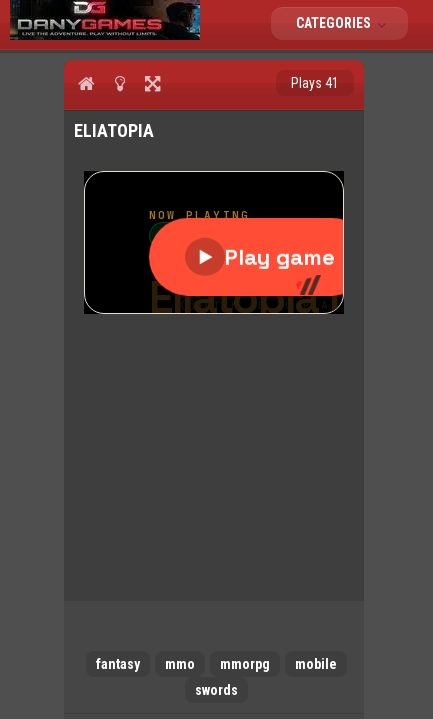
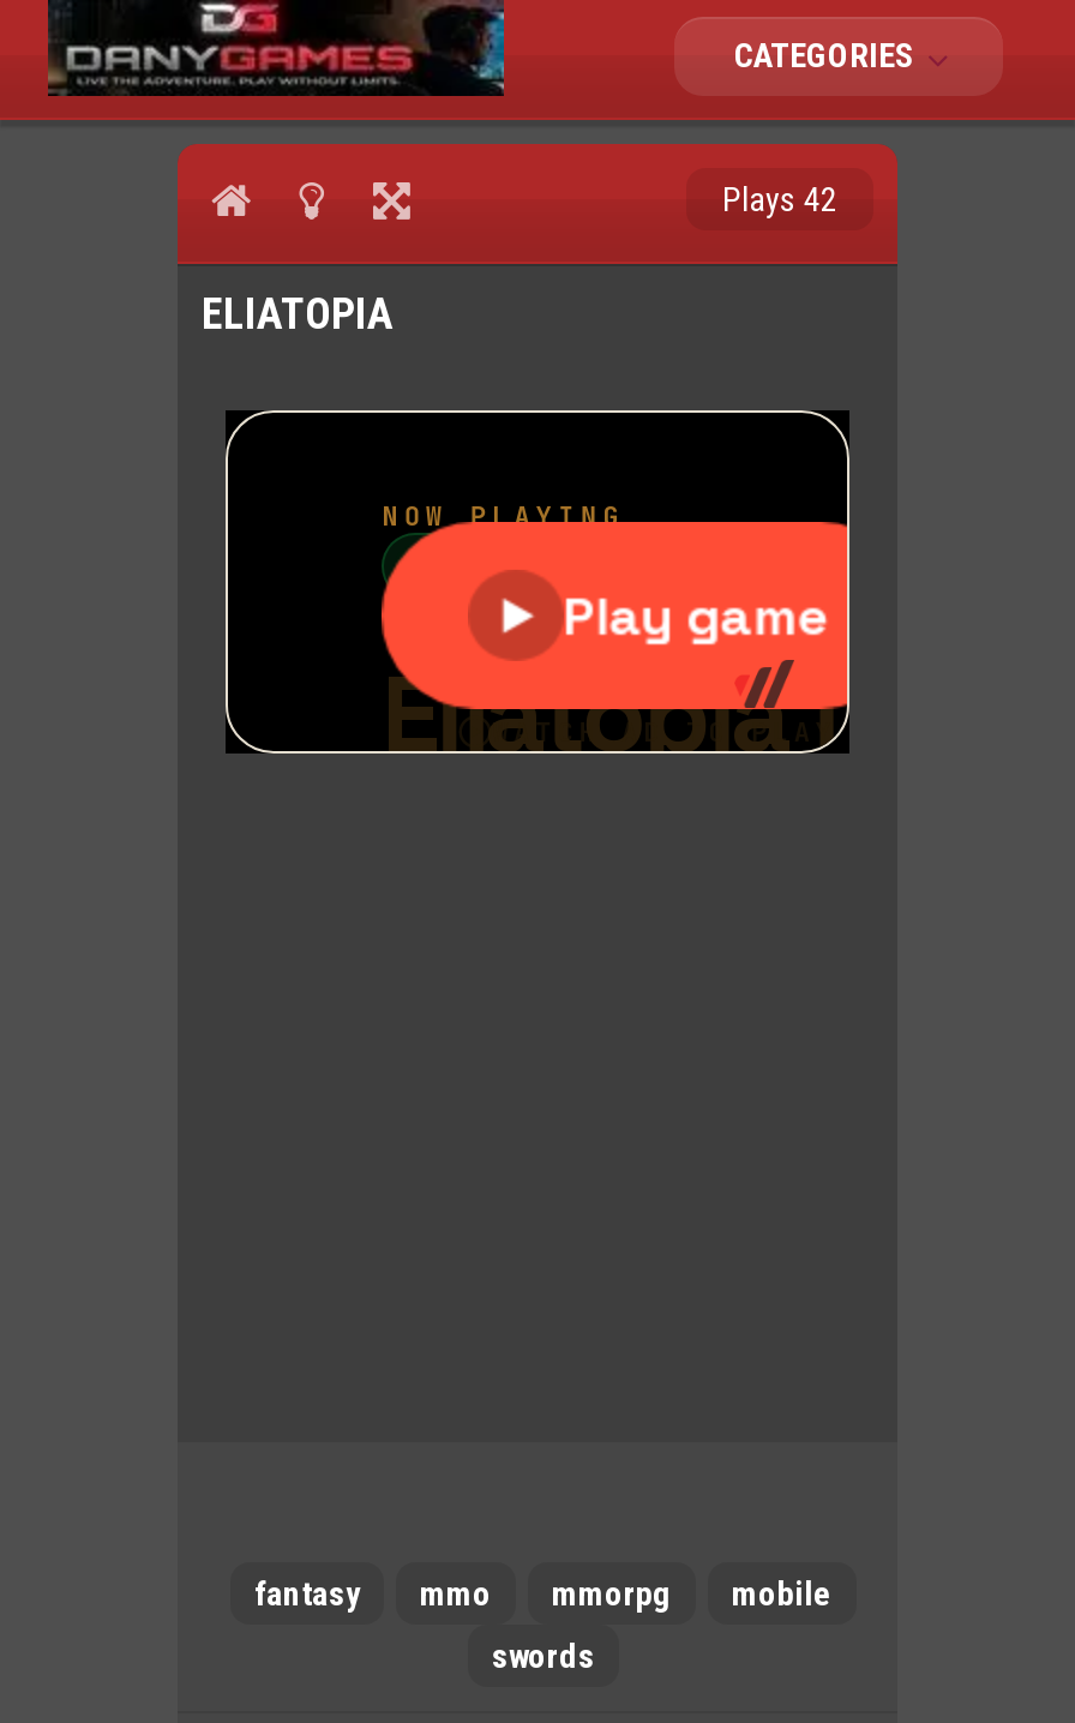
[291,75,339,91] Plays 41 -> [722,180,837,218] Plays 42

